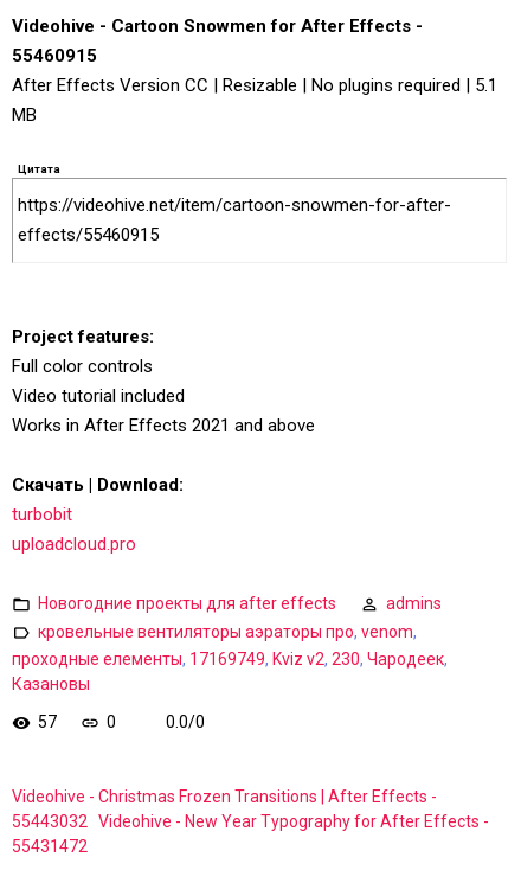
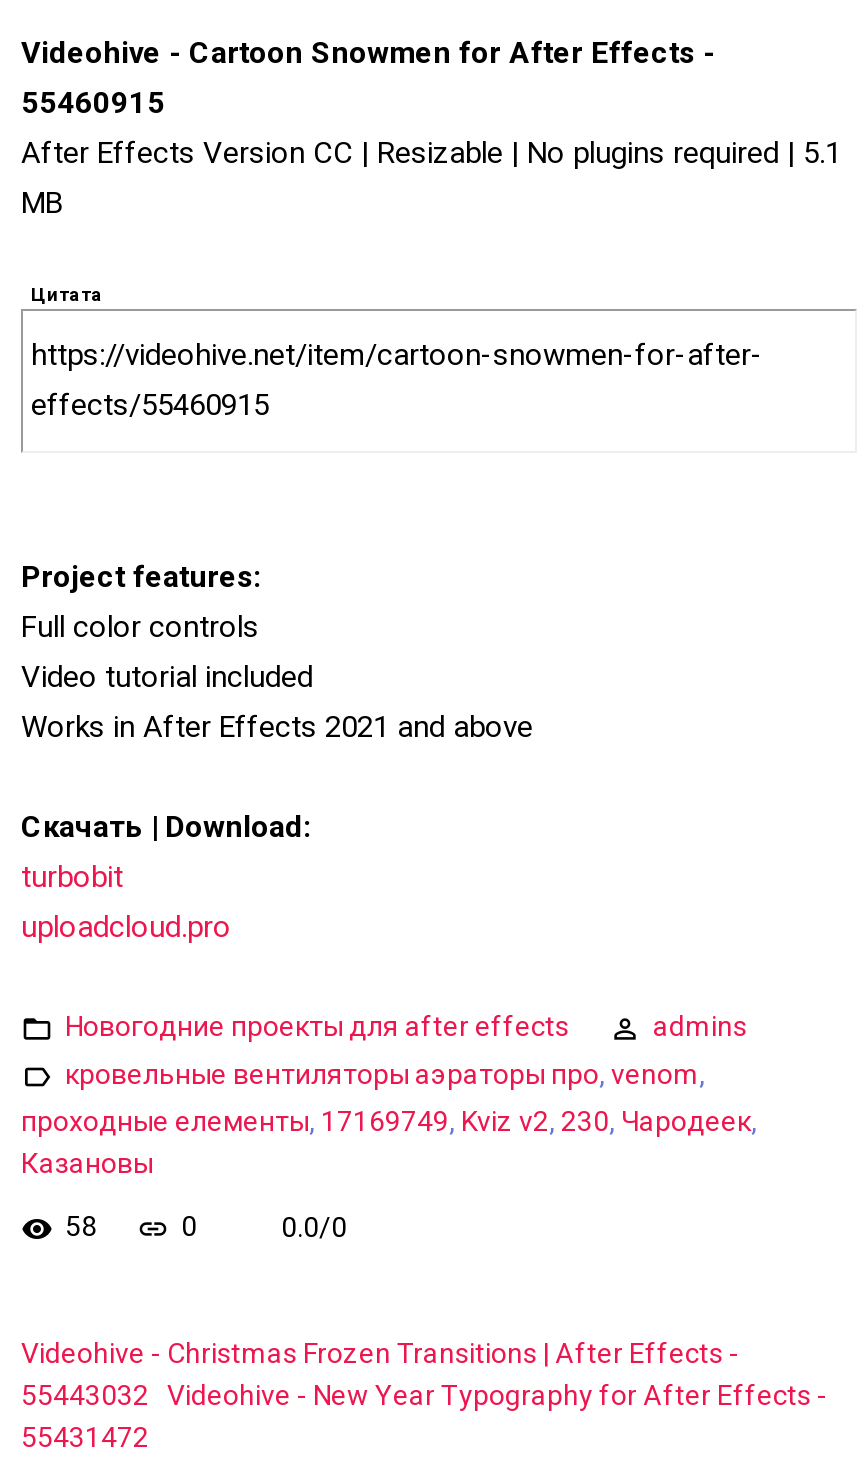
[38,712,57,731] 57 -> [65,1210,97,1242] 58

